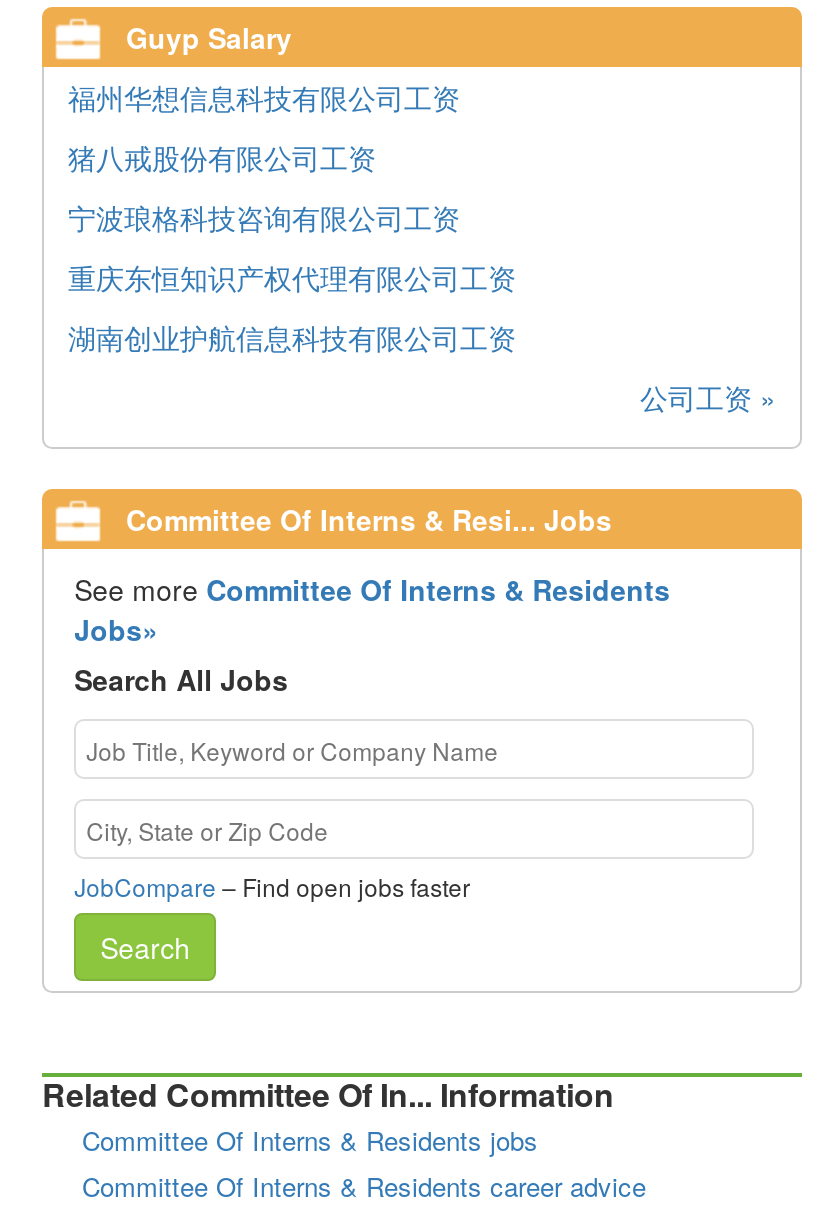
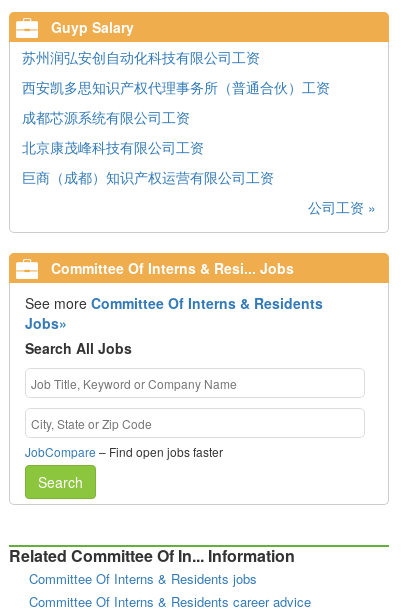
[68,77,460,117] 福州华想信息科技有限公司工资 -> [22,47,260,67] 苏州润弘安创自动化科技有限公司工资
[68,137,376,177] 猪八戒股份有限公司工资 -> [22,77,330,97] 西安凯多思知识产权代理事务所（普通合伙）工资
[68,197,460,237] 宁波琅格科技咨询有限公司工资 -> [22,107,190,127] 成都芯源系统有限公司工资
[68,257,516,297] 重庆东恒知识产权代理有限公司工资 -> [22,137,204,157] 北京康茂峰科技有限公司工资
[68,317,516,357] 湖南创业护航信息科技有限公司工资 -> [22,167,274,187] 巨商（成都）知识产权运营有限公司工资

